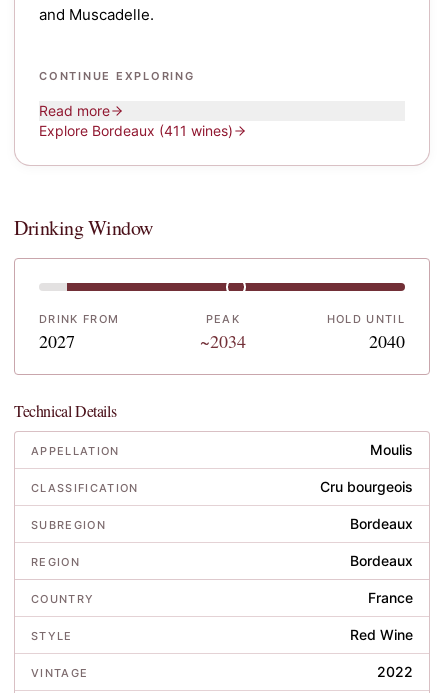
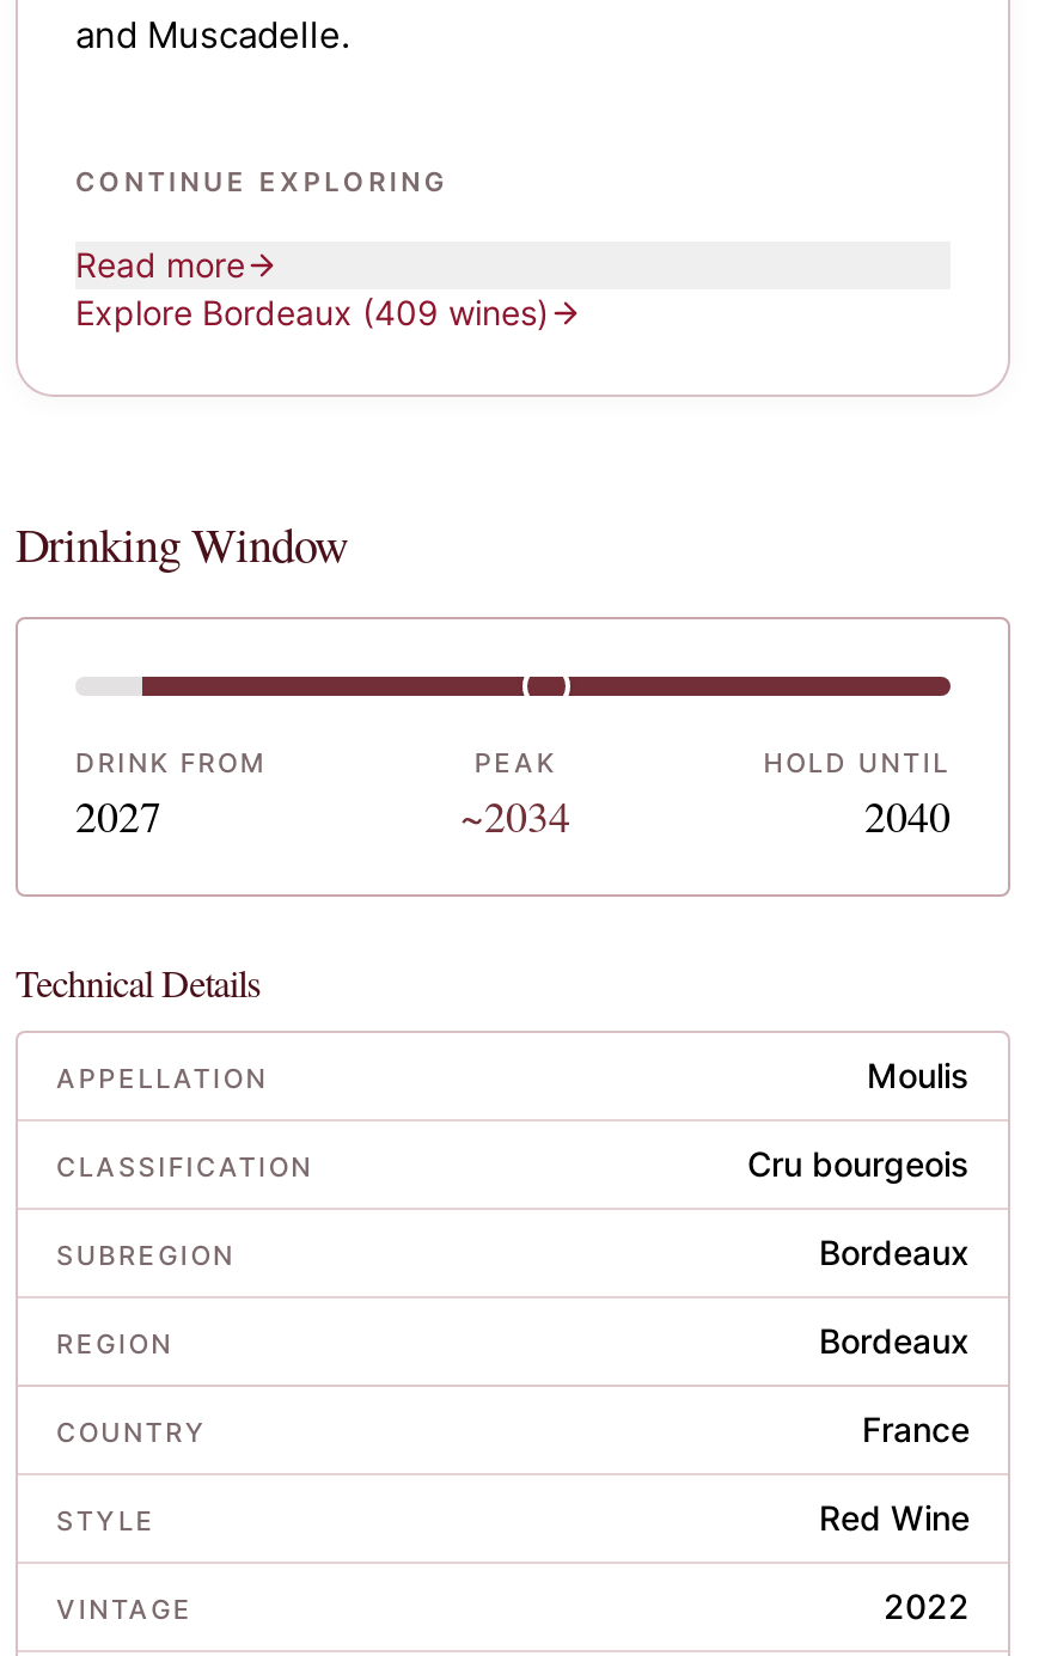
[39,122,233,139] Explore Bordeaux (411 wines) -> [75,292,549,332] Explore Bordeaux (409 wines)

